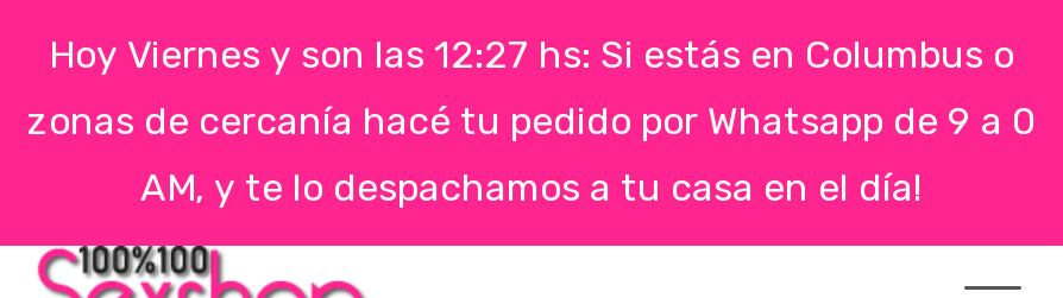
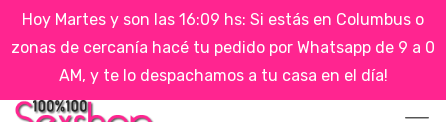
[49,32,1014,77] Hoy Viernes y son las 12:27 hs: Si estás en Columbus o -> [22,10,424,29] Hoy Martes y son las 16:09 hs: Si estás en Columbus o

